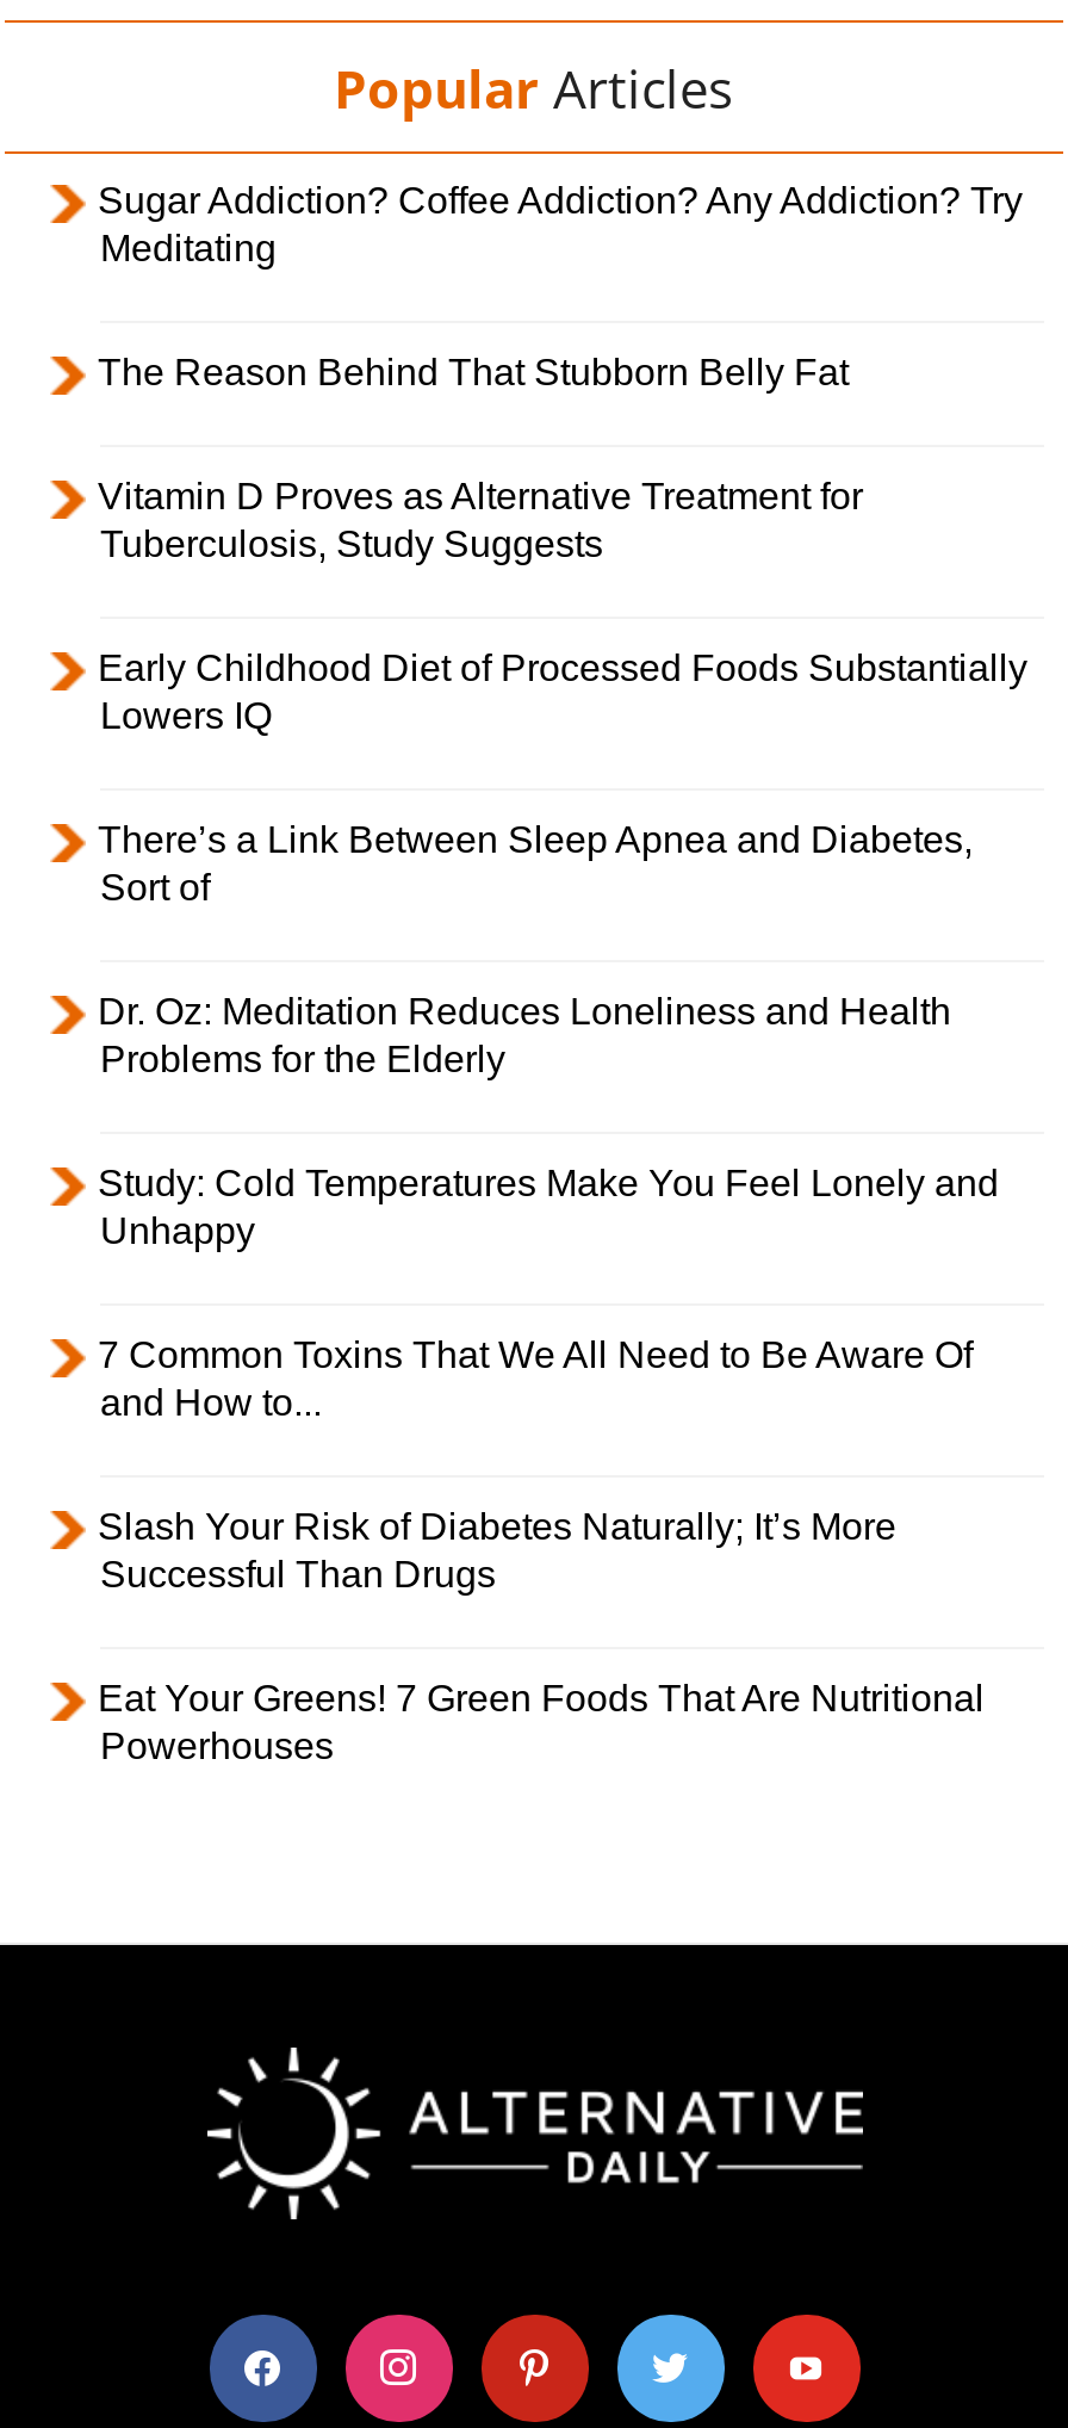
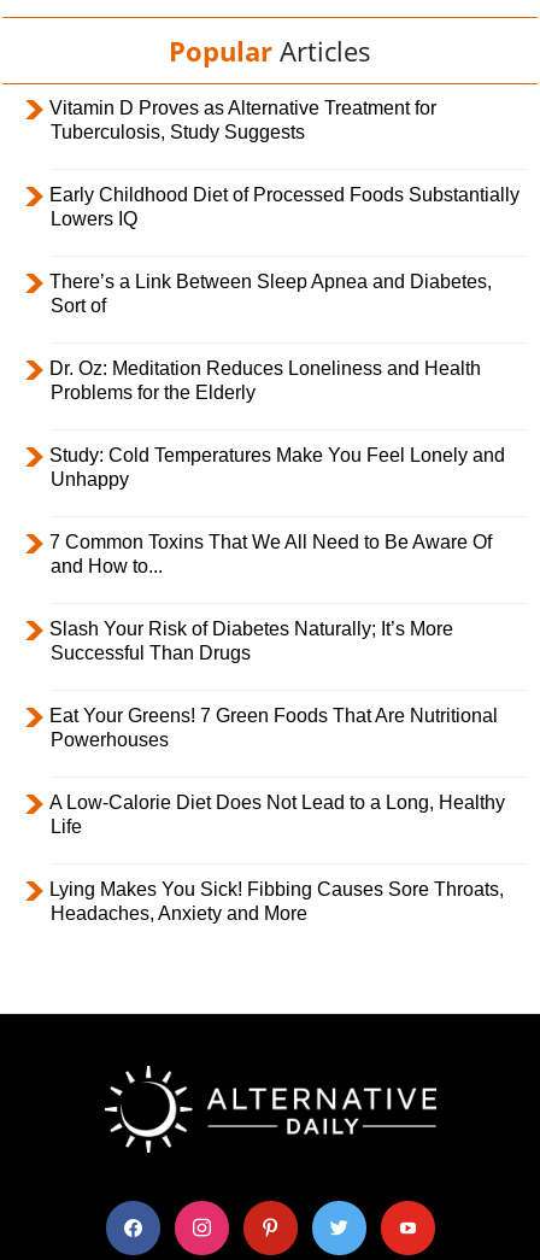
[98,180,1023,392] Sugar Addiction? Coffee Addiction? Any Addiction? Try | Meditating | The Reason Behind That Stubborn Belly Fat -> none
moved [98,475,1027,1766] -> [49,97,520,750]: Vitamin D Proves as Alternative Treatment for | Tuberculosis, Study Suggests | Early Childhood Diet of Processed Foods Substantially | ... | Eat Your Greens! 7 Green Foods That Are Nutritional | Powerhouses
none -> [49,792,505,923] A Low-Calorie Diet Does Not Lead to a Long, Healthy | Life | Lying Makes You Sick! Fibbing Causes Sore Throats, | Headaches, Anxiety and More

